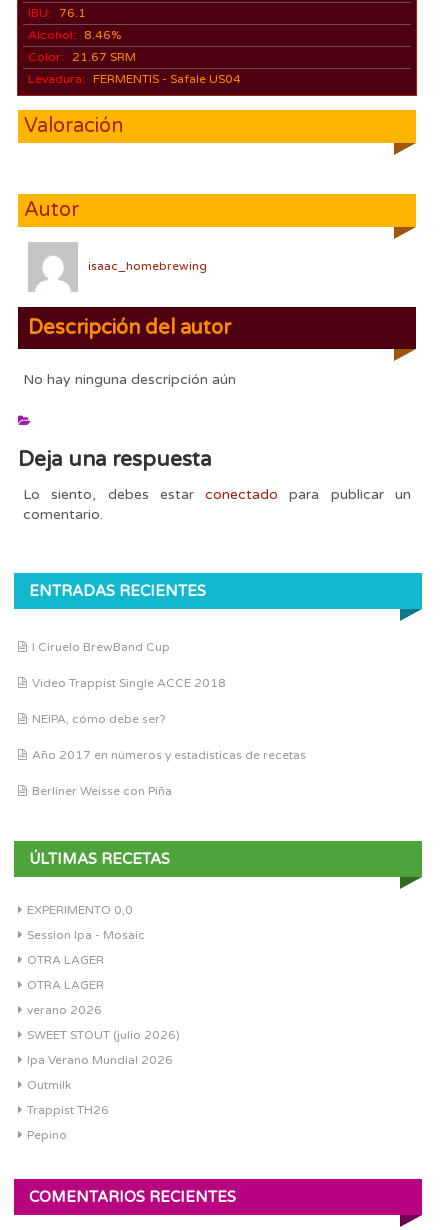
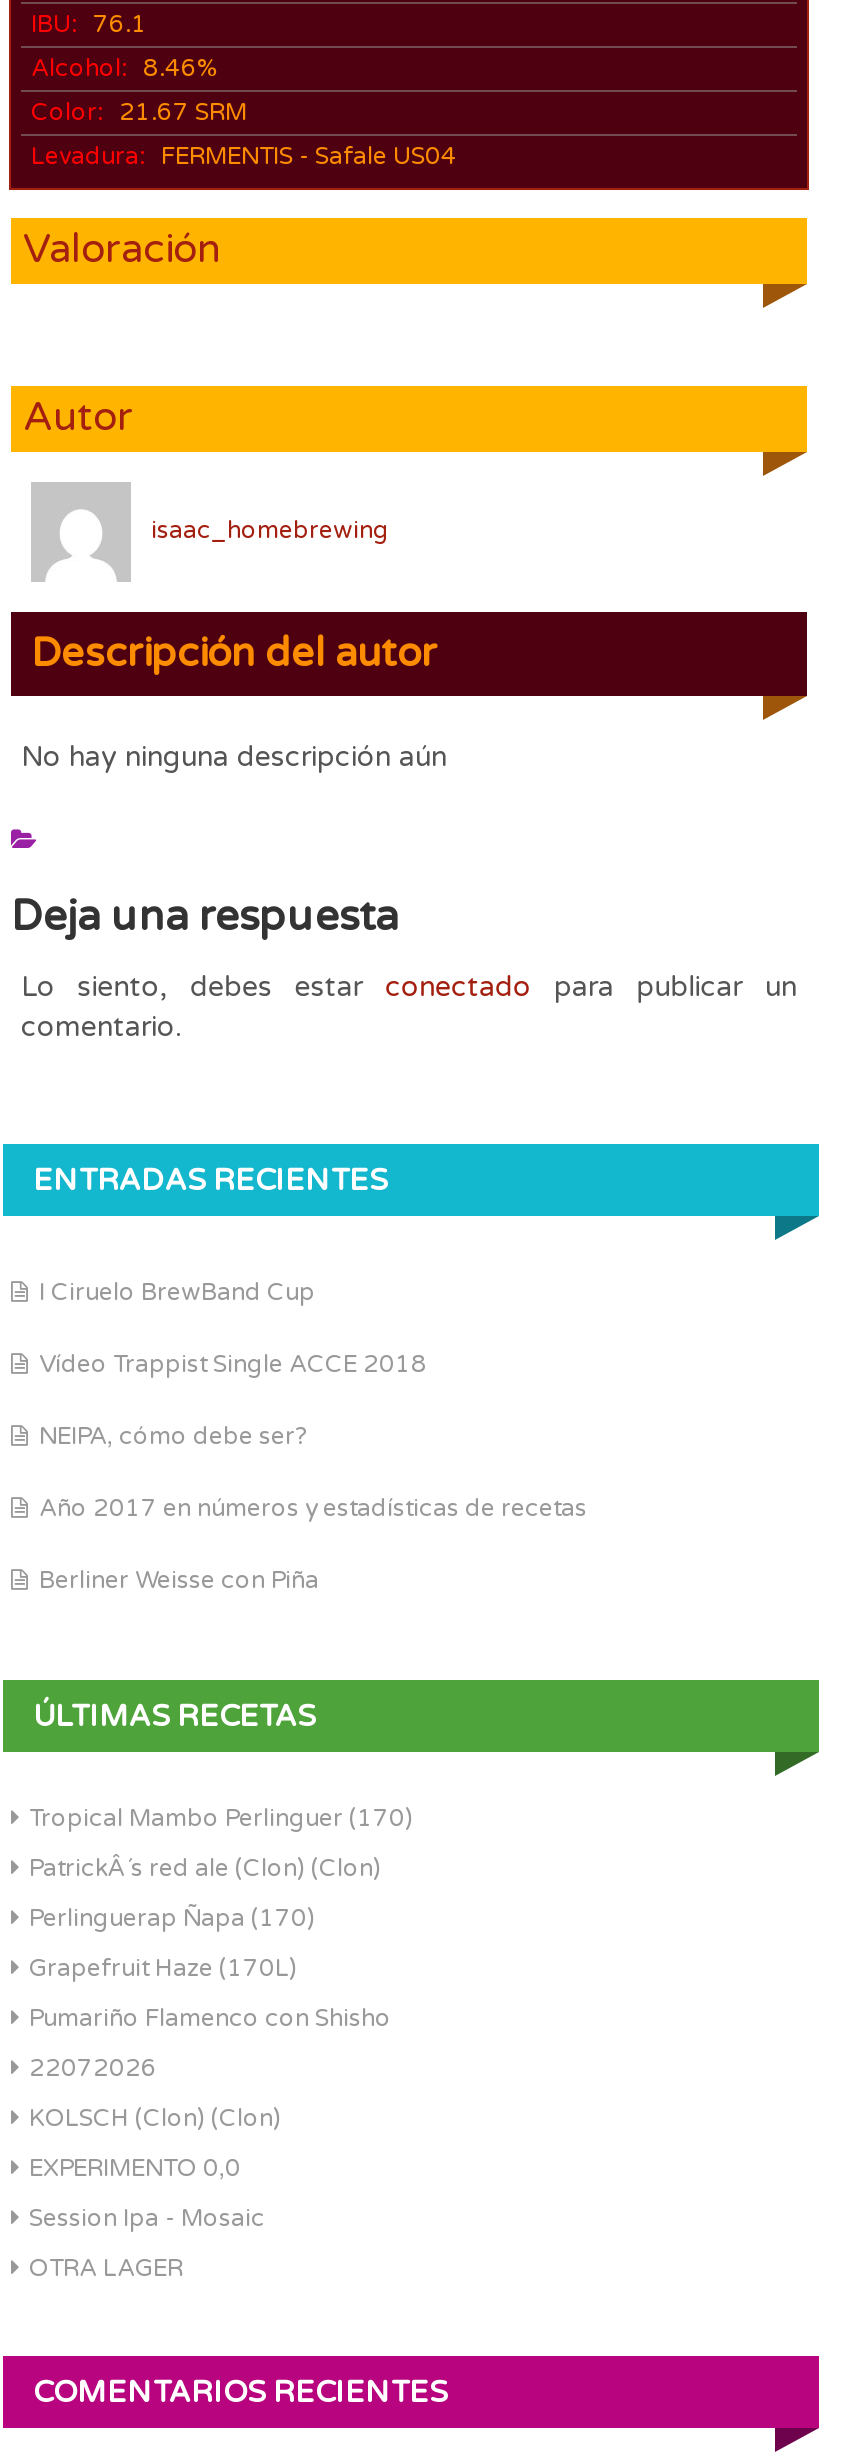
none -> [29,1804,413,2132] Tropical Mambo Perlinguer (170) | PatrickÂ´s red ale (Clon) (Clon) | Perlinguerap Ñapa (170) | Grapefruit Haze (170L) | Pumariño Flamenco con Shisho | 22072026 | KOLSCH (Clon) (Clon)
moved [27,903,145,967] -> [29,2154,265,2282]: EXPERIMENTO 0,0 | Session Ipa - Mosaic | OTRA LAGER
[27,978,180,1142] OTRA LAGER | verano 2026 | SWEET STOUT (julio 2026) | Ipa Verano Mundial 2026 | Outmilk | Trappist TH26 | Pepino -> none

